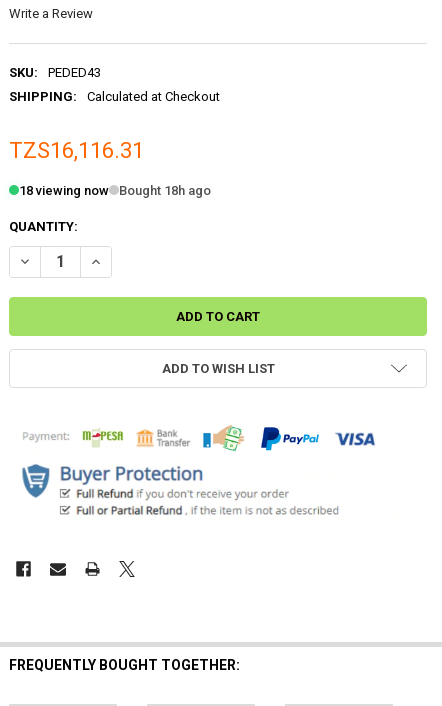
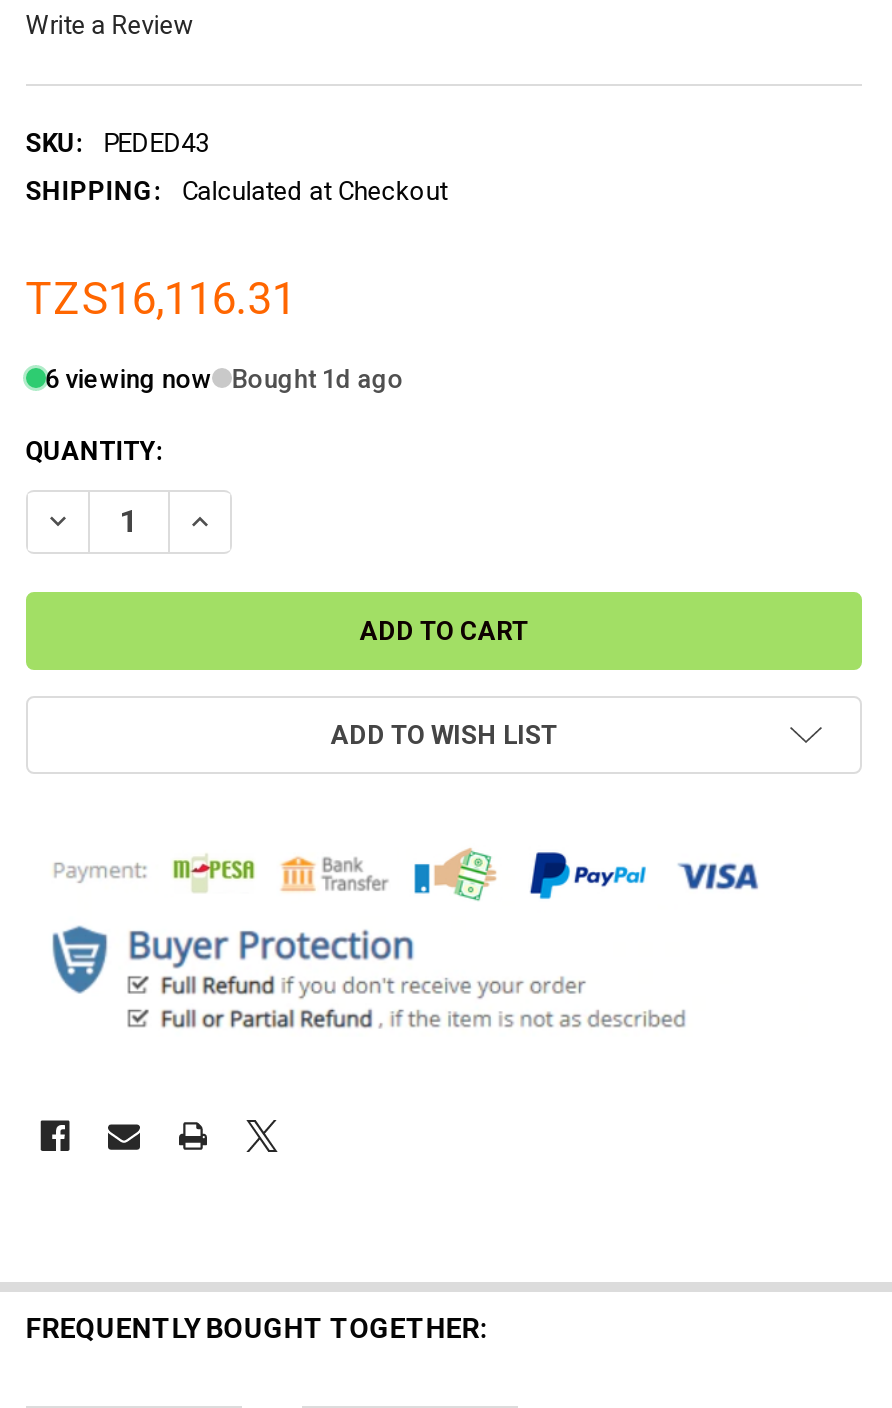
[19,183,109,198] 18 viewing now -> [45,364,211,394] 6 viewing now
[119,183,211,198] Bought 18h ago -> [231,364,403,394] Bought 1d ago

